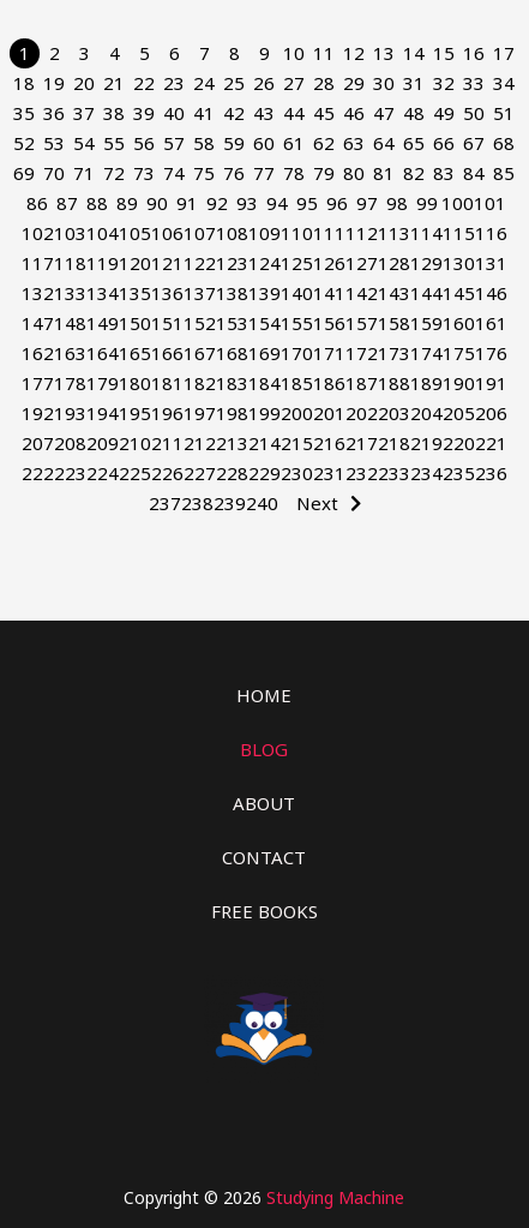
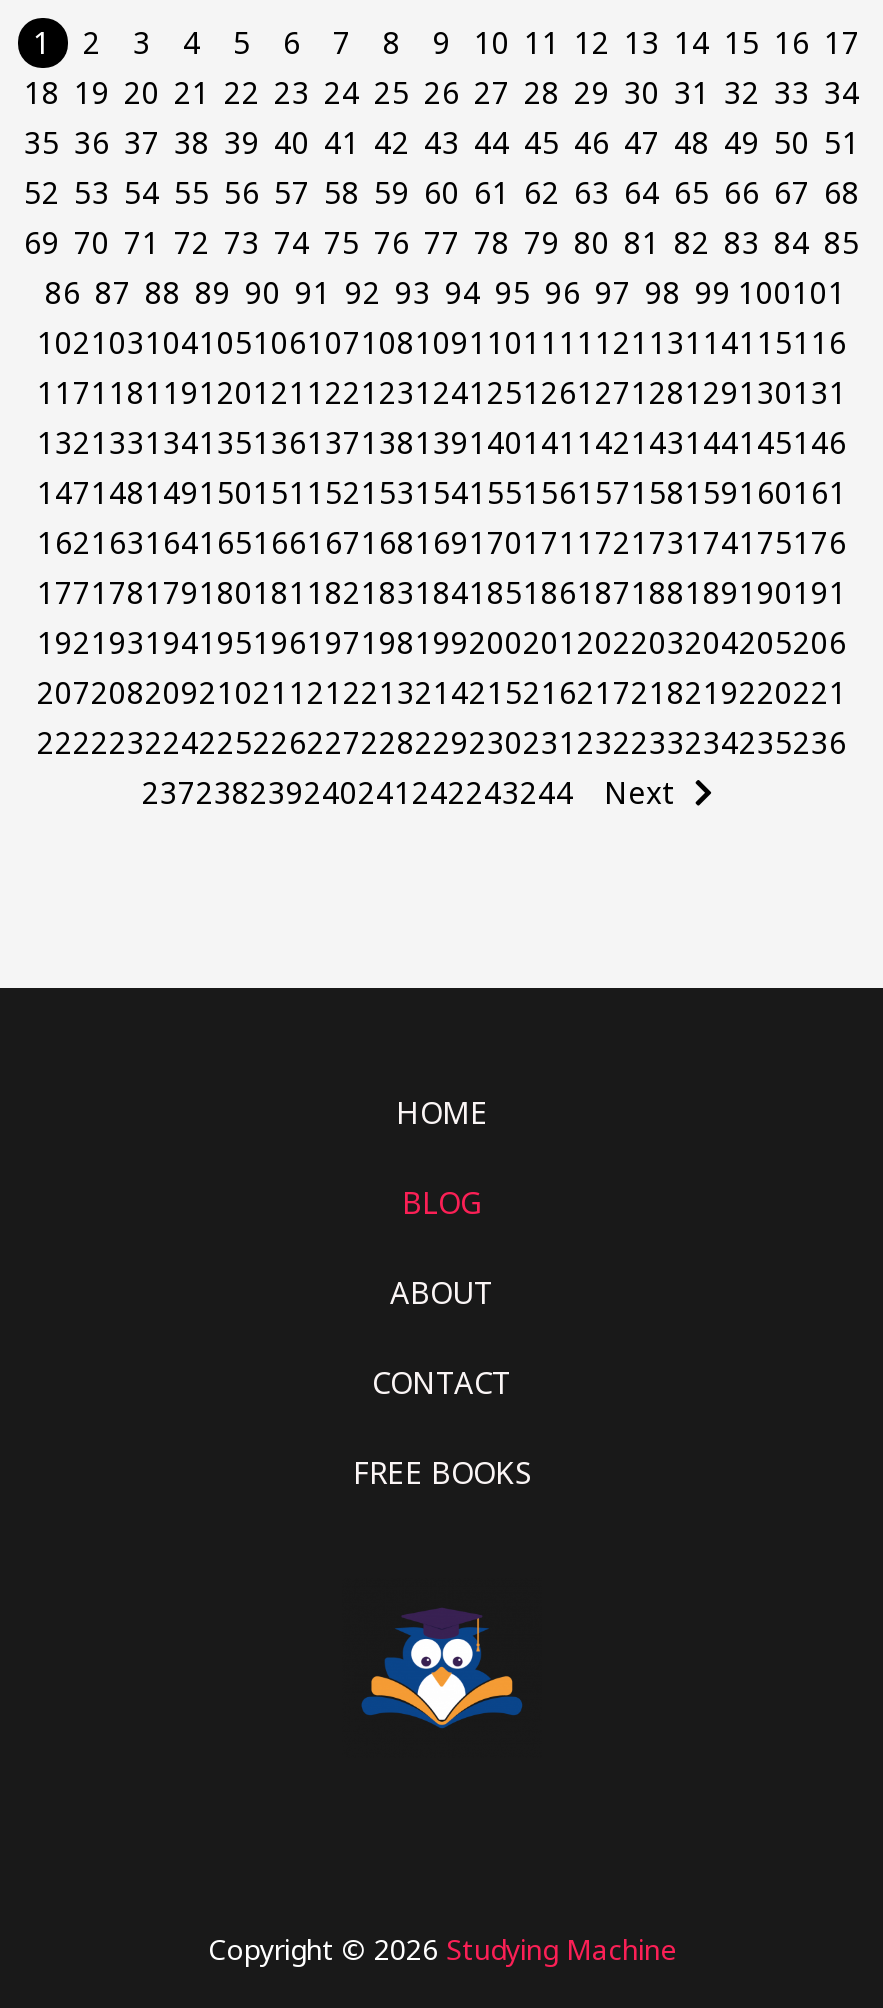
[149,491,338,515] 237238239240 Next -> [142,772,674,812] 237238239240241 242243244 Next

